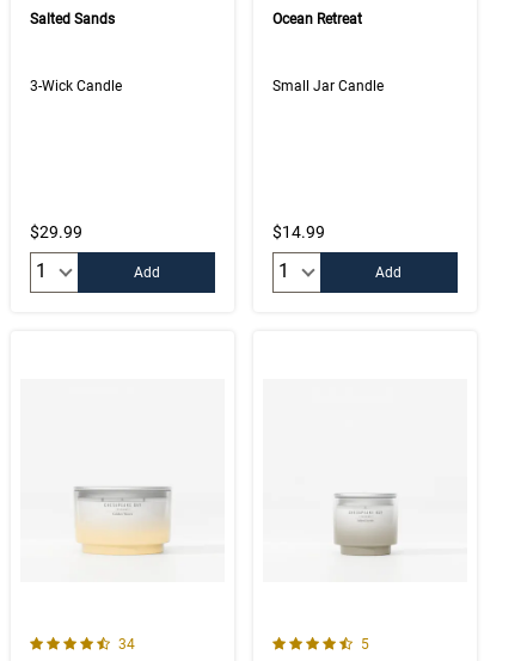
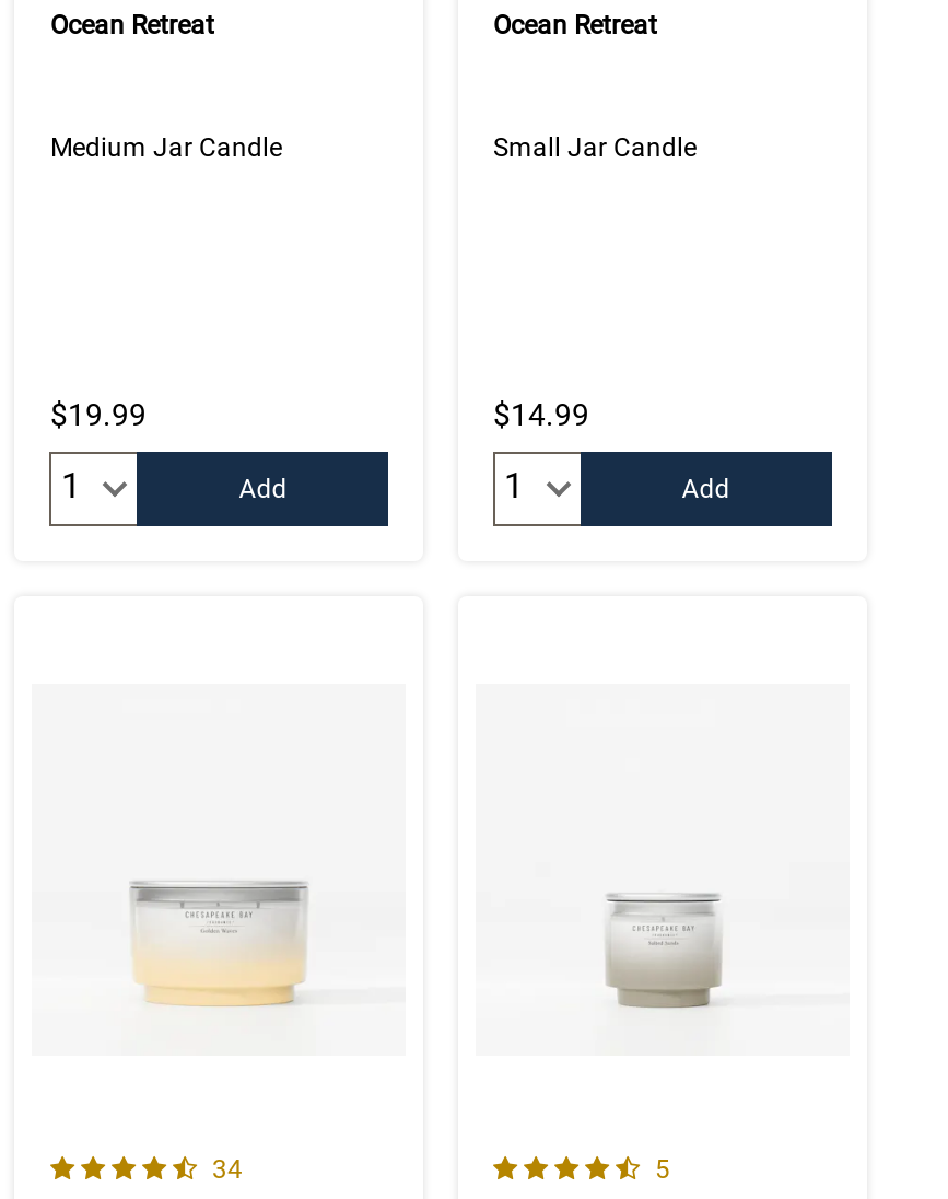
[30,11,115,27] Salted Sands -> [50,10,214,40] Ocean Retreat
[30,78,122,94] 3-Wick Candle -> [50,132,282,163] Medium Jar Candle
[30,222,83,241] $29.99 -> [50,397,146,432] $19.99

